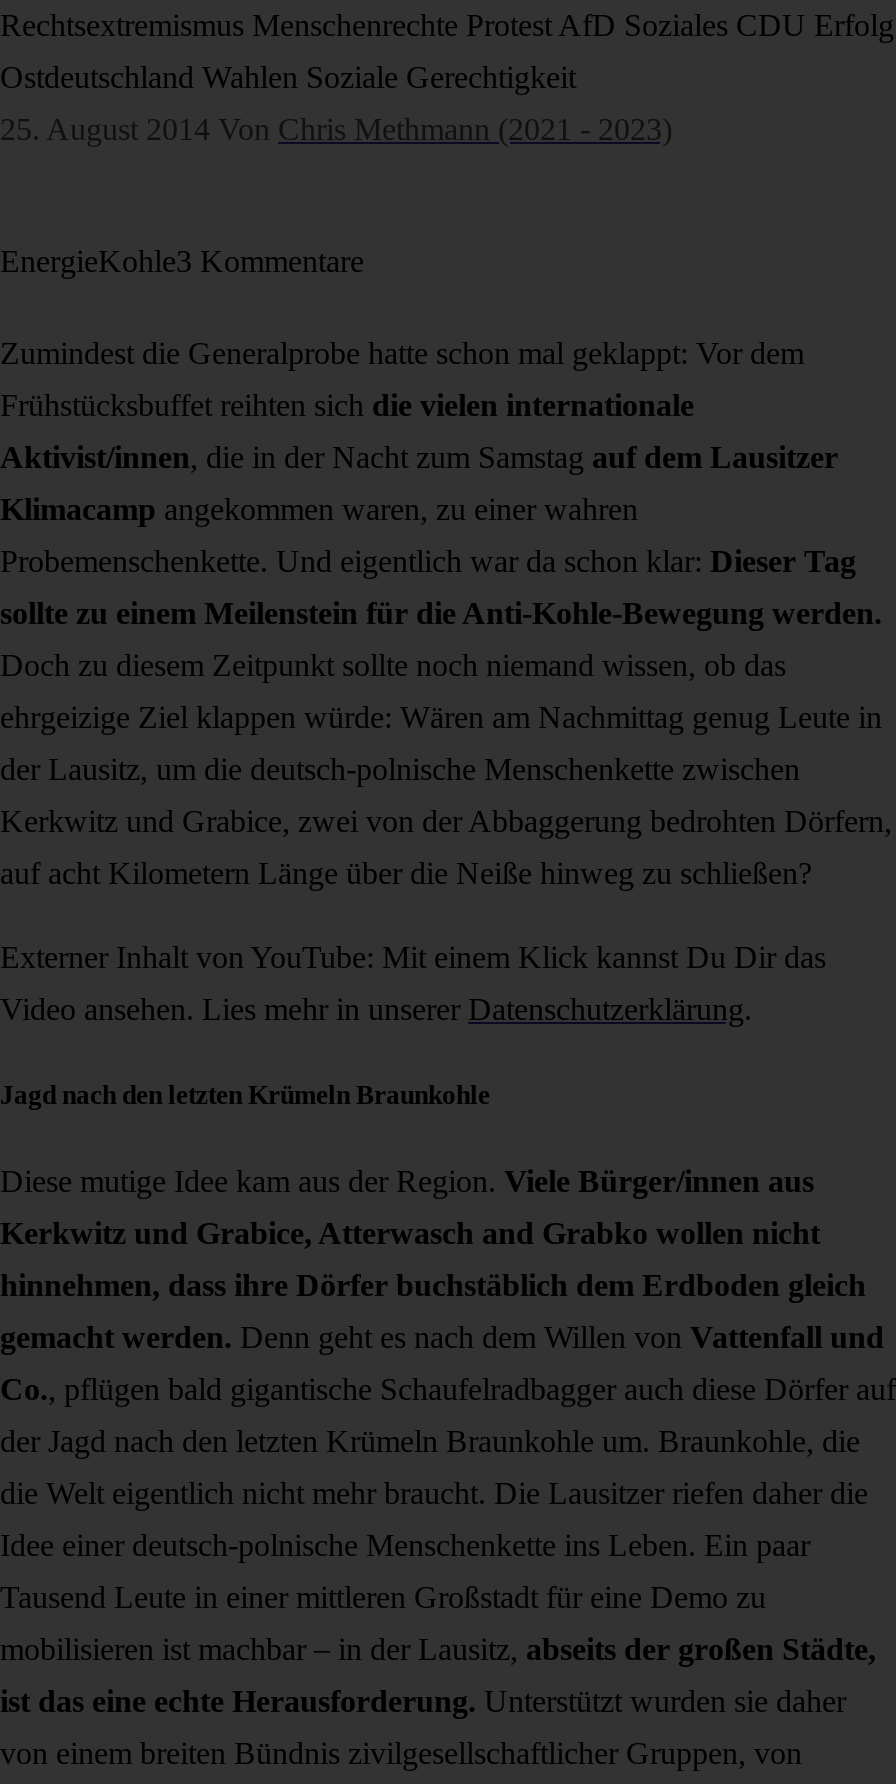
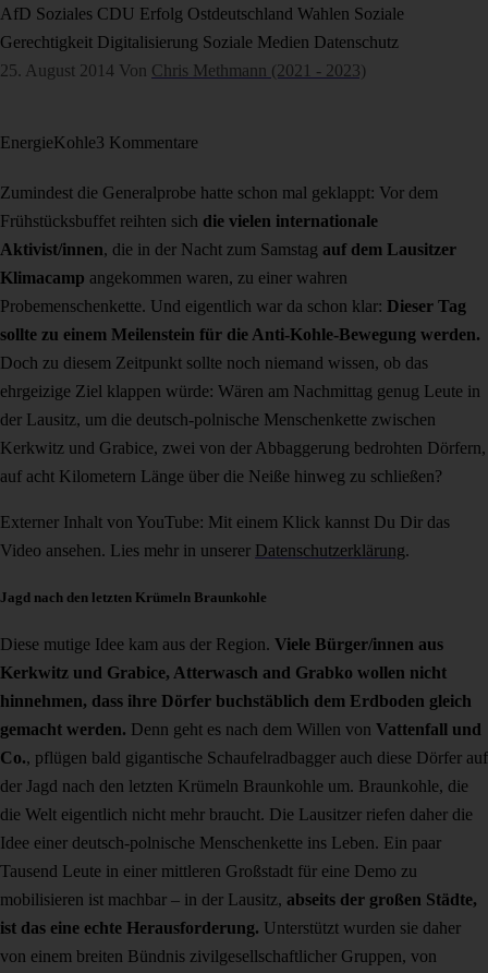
[0,8,894,42] Rechtsextremismus Menschenrechte Protest AfD Soziales CDU Erfolg -> [0,4,404,23] AfD Soziales CDU Erfolg Ostdeutschland Wahlen Soziale
[0,60,576,94] Ostdeutschland Wahlen Soziale Gerechtigkeit -> [0,33,399,51] Gerechtigkeit Digitalisierung Soziale Medien Datenschutz

